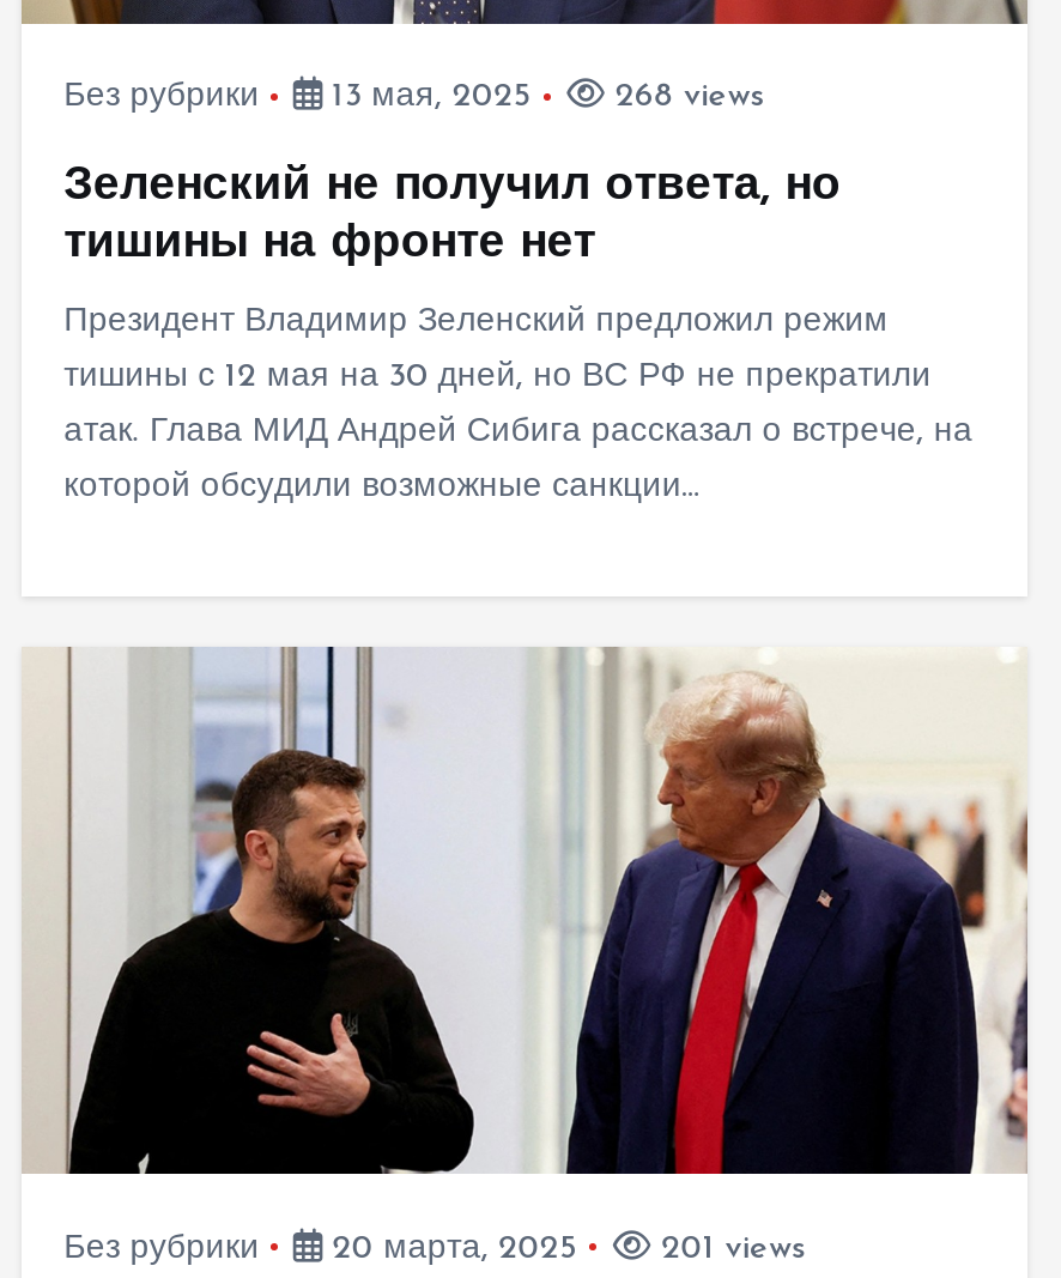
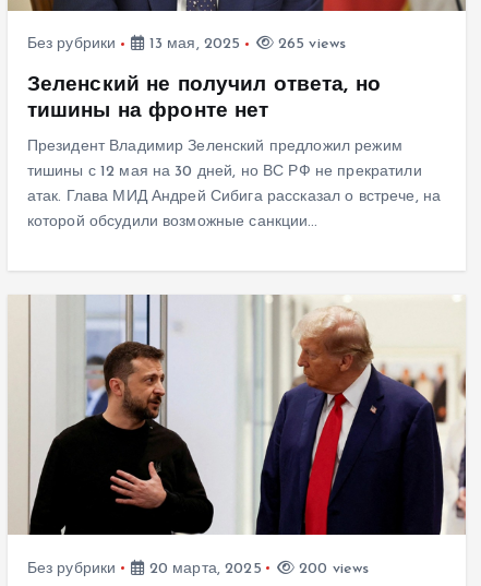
[605,80,764,115] 268 views -> [273,36,346,53] 265 views
[651,1230,806,1266] 201 views -> [294,560,369,577] 200 views

